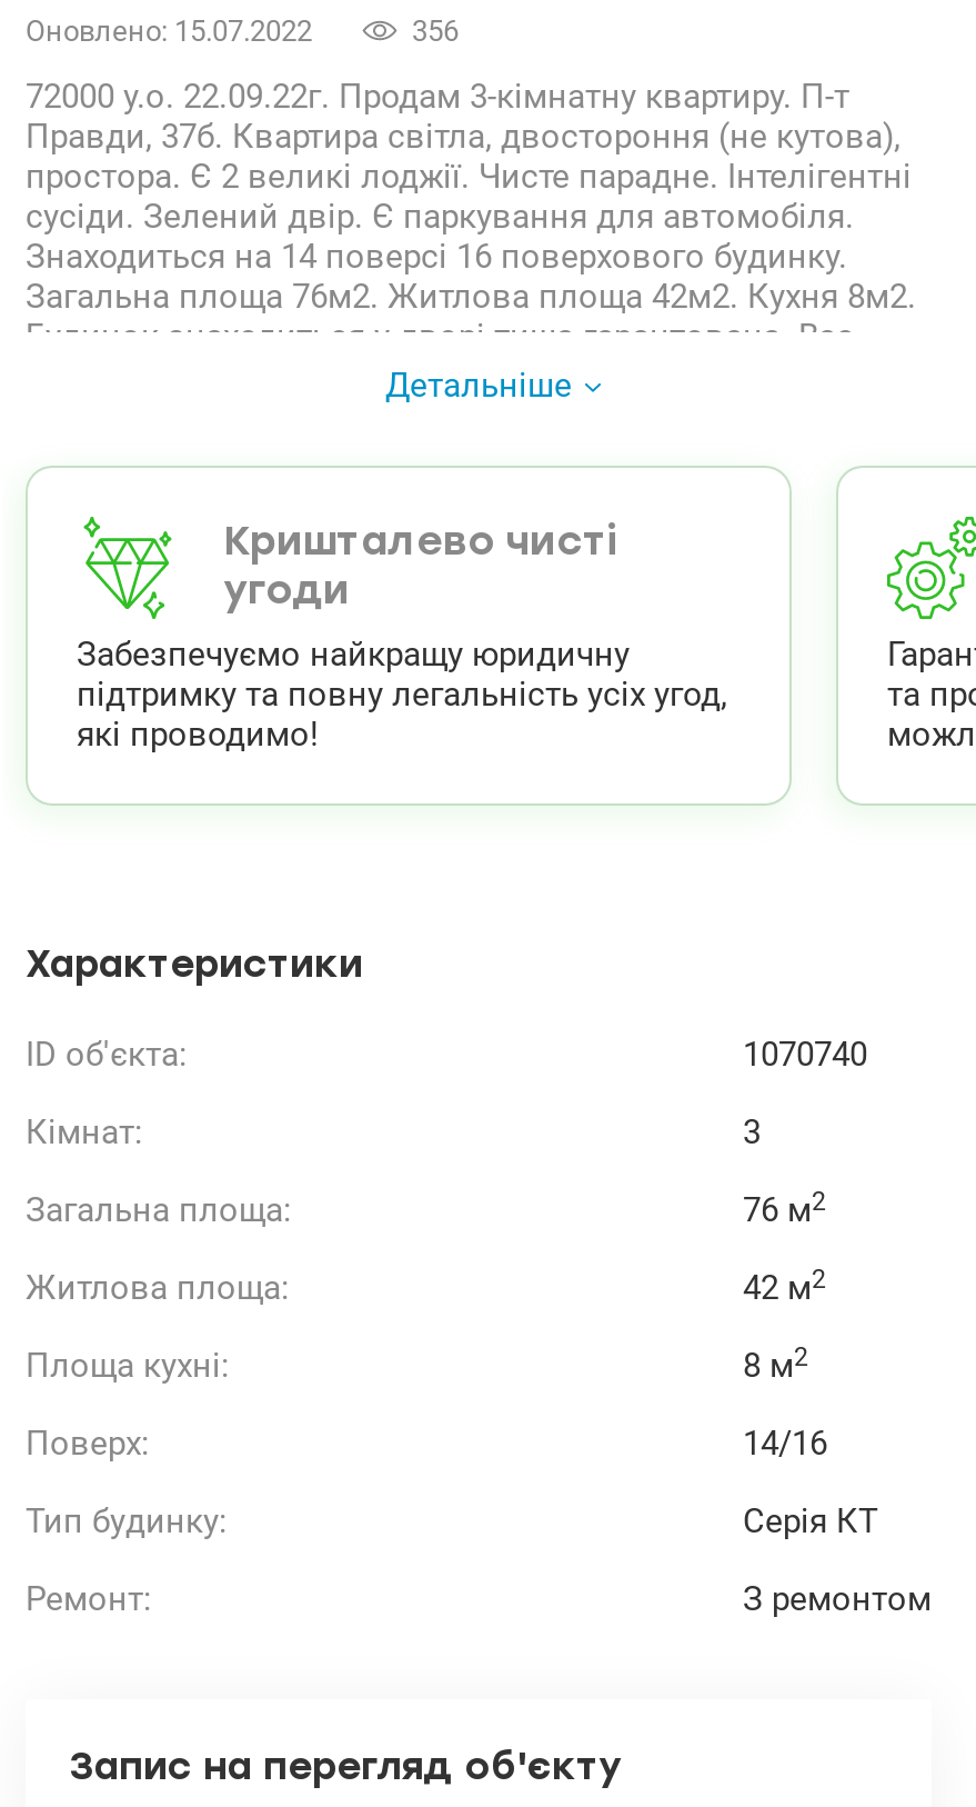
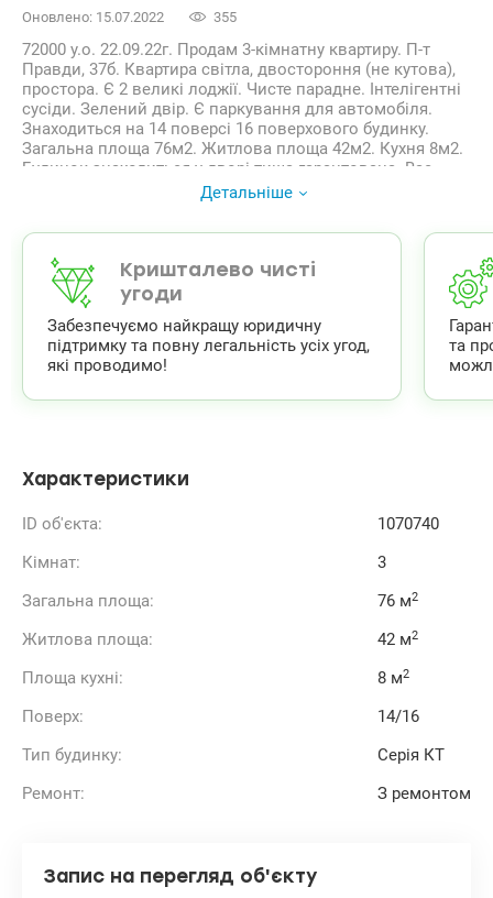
[412,15,459,49] 356 -> [213,9,237,26] 355

